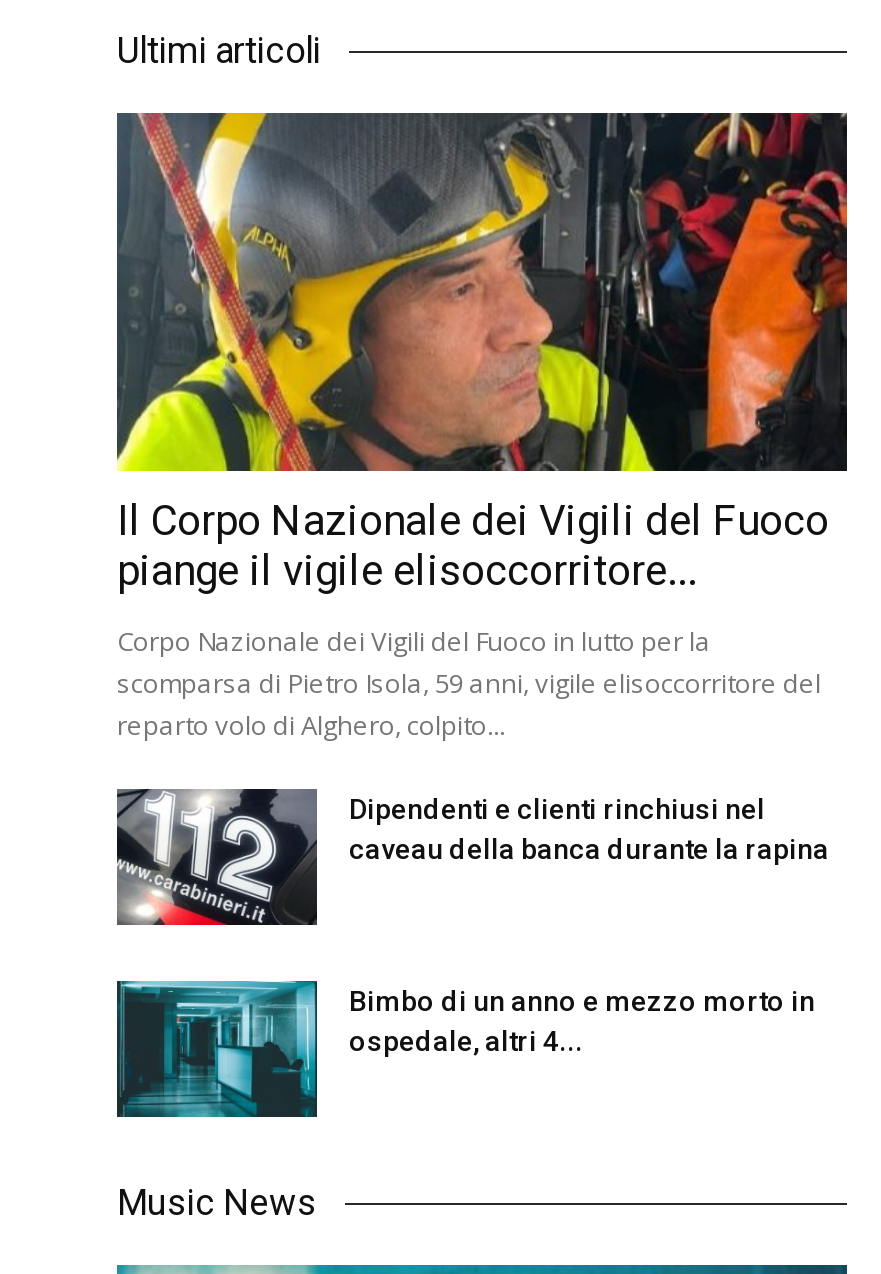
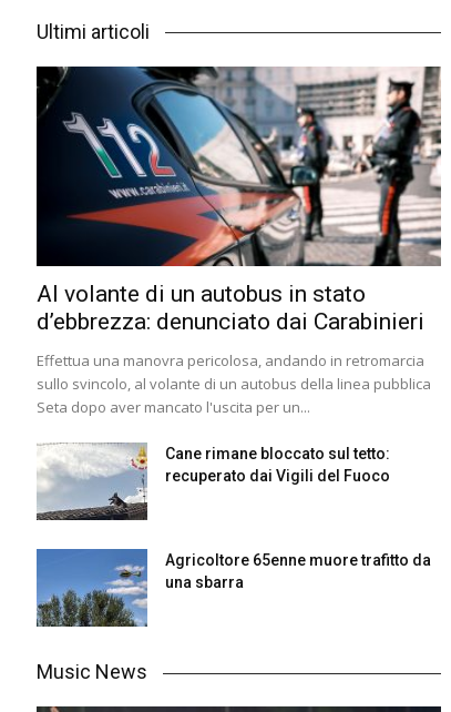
[115,111,849,594] [image] | Il Corpo Nazionale dei Vigili del Fuoco | piange il vigile elisoccorritore... -> [35,65,441,335] [image] | Al volante di un autobus in stato | d’ebbrezza: denunciato dai Carabinieri
[117,622,821,742] Corpo Nazionale dei Vigili del Fuoco in lutto per la | scomparsa di Pietro Isola, 59 anni, vigile elisoccorritore del | reparto volo di Alghero, colpito... -> [37,351,431,417] Effettua una manovra pericolosa, andando in retromarcia | sullo svincolo, al volante di un autobus della linea pubblica | Seta dopo aver mancato l'uscita per un...
[115,787,829,927] [image] | Dipendenti e clienti rinchiusi nel | caveau della banca durante la rapina -> [37,443,390,521] [image] | Cane rimane bloccato sul tetto: | recuperato dai Vigili del Fuoco
[115,979,815,1119] [image] | Bimbo di un anno e mezzo morto in | ospedale, altri 4... -> [35,549,431,628] [image] | Agricoltore 65enne muore trafitto da | una sbarra

